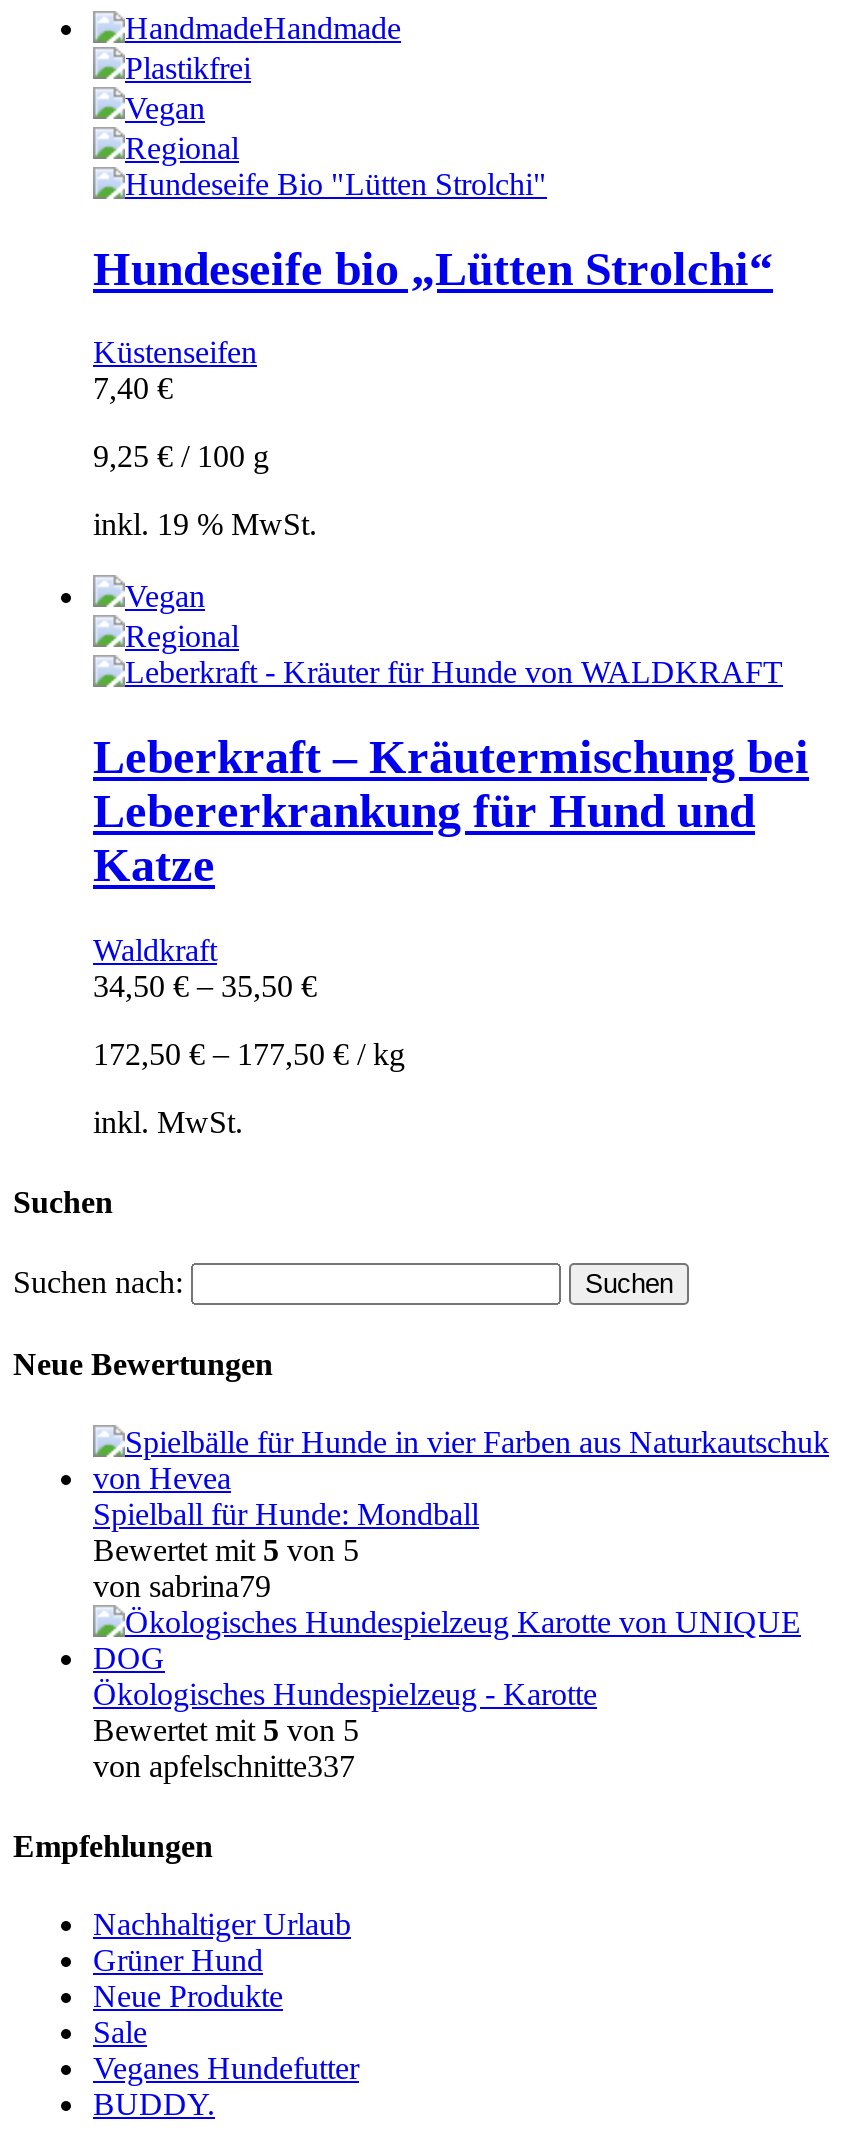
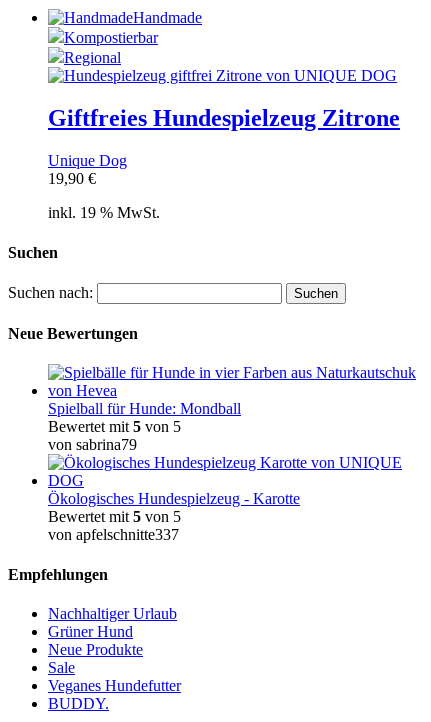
[125,50,251,124] Plastikfrei | Vegan -> [64,29,158,46] Kompostierbar
[93,242,773,473] Hundeseife bio „Lütten Strolchi“ | Küstenseifen | 7,40 € | 9,25 €/ 100 g -> [48,105,400,187] Giftfreies Hundespielzeug Zitrone | Unique Dog | 19,90 €
[93,579,809,1139] Vegan | Regional | Leberkraft – Kräutermischung bei | Lebererkrankung für Hund und | Katze | Waldkraft | 34,50 €– 35,50 € | 172,50 €– 177,50 €/ kg | inkl. MwSt. -> none

